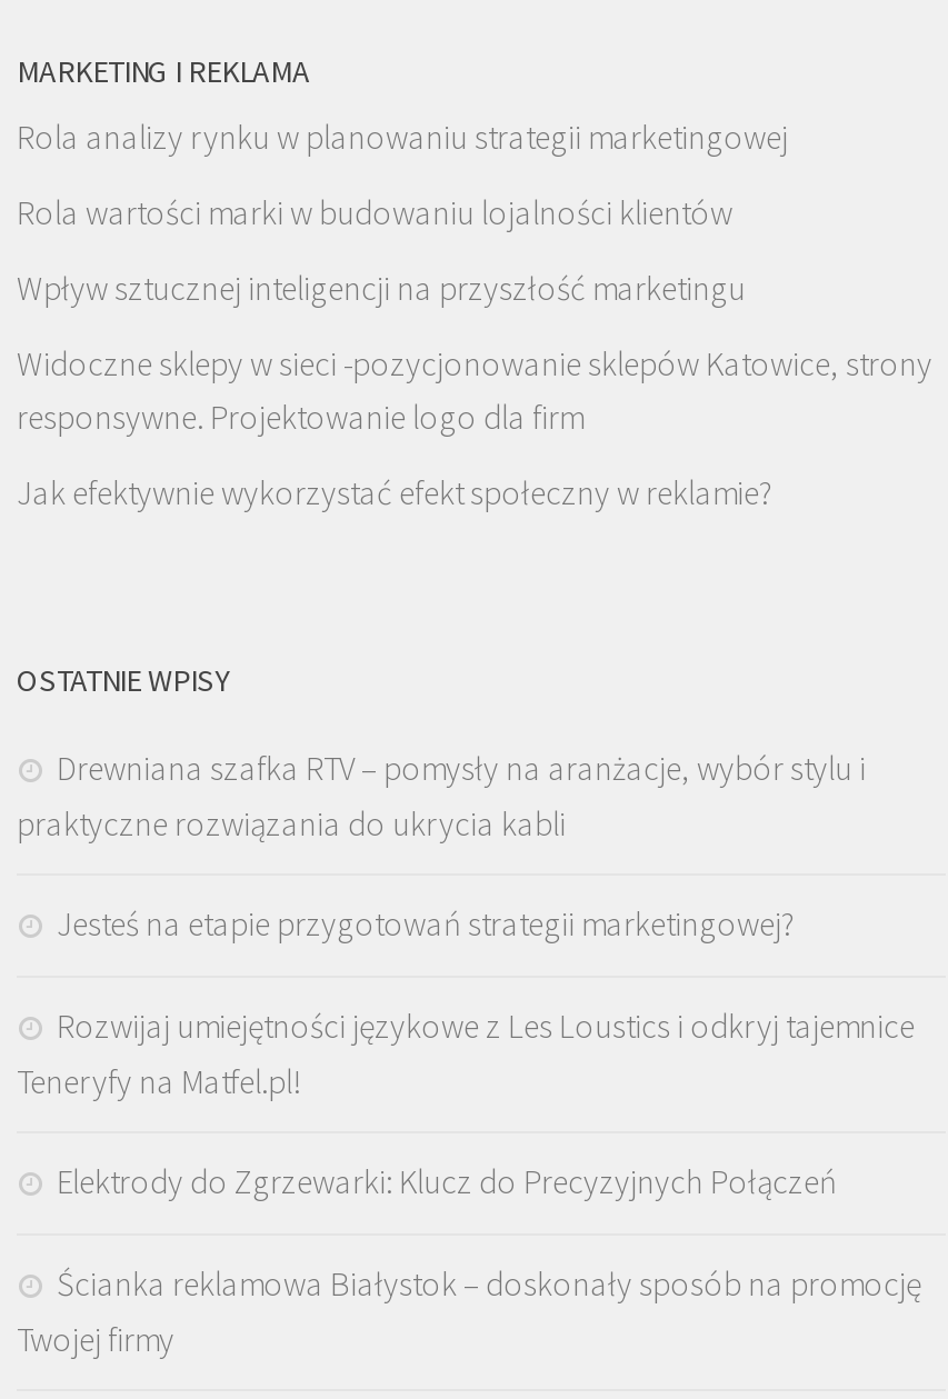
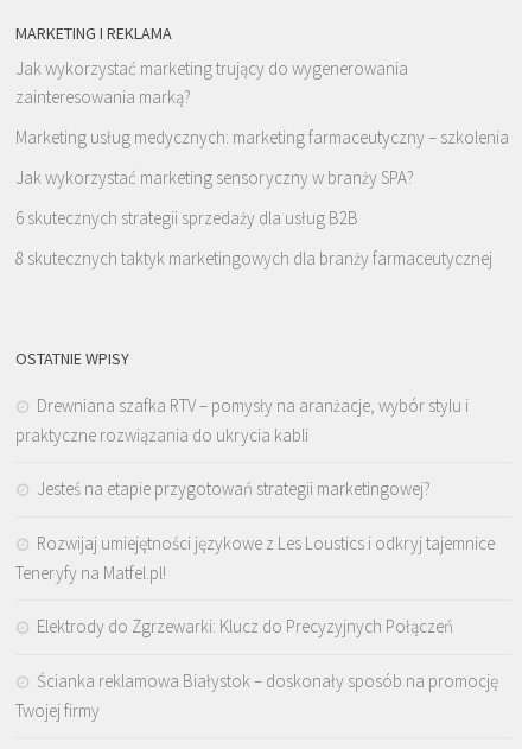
[17,115,788,157] Rola analizy rynku w planowaniu strategii marketingowej -> [15,57,408,108] Jak wykorzystać marketing trujący do wygenerowania | zainteresowania marką?
[17,190,732,232] Rola wartości marki w budowaniu lojalności klientów -> [15,125,509,148] Marketing usług medycznych: marketing farmaceutyczny – szkolenia
[17,266,746,308] Wpływ sztucznej inteligencji na przyszłość marketingu -> [15,166,414,188] Jak wykorzystać marketing sensoryczny w branży SPA?
[17,341,932,437] Widoczne sklepy w sieci -pozycjonowanie sklepów Katowice, strony | responsywne. Projektowanie logo dla firm -> [15,206,358,229] 6 skutecznych strategii sprzedaży dla usług B2B
[17,470,772,512] Jak efektywnie wykorzystać efekt społeczny w reklamie? -> [15,246,492,269] 8 skutecznych taktyk marketingowych dla branży farmaceutycznej

